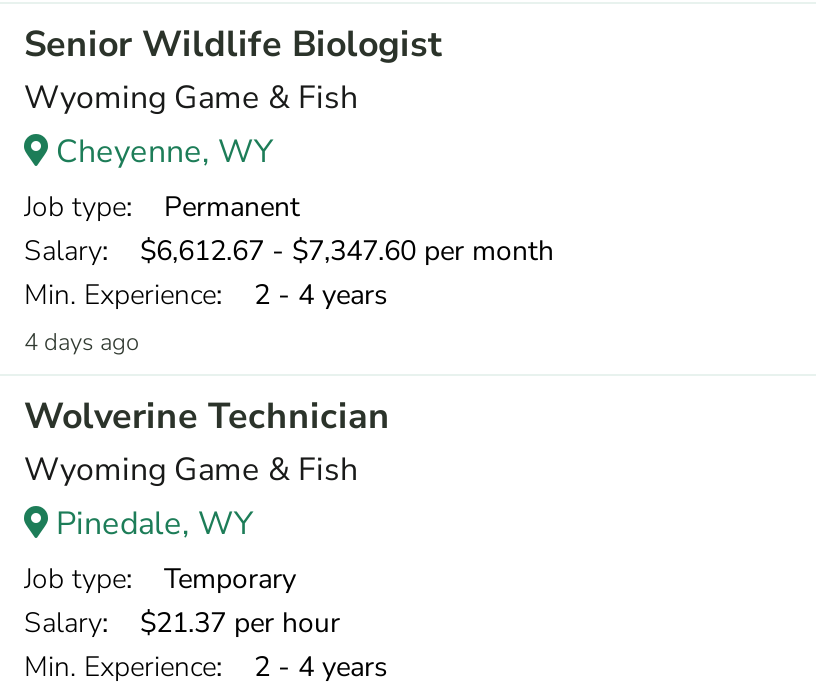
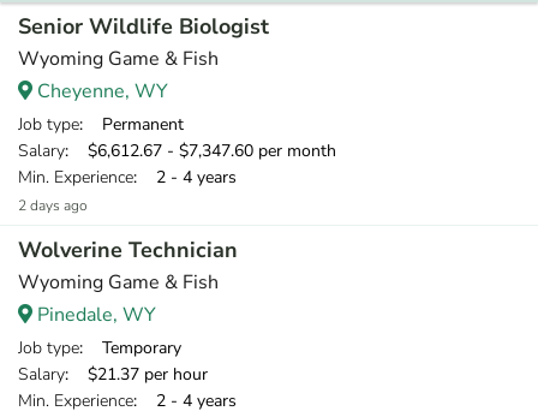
[24,326,140,358] 4 days ago -> [18,196,88,215] 2 days ago

